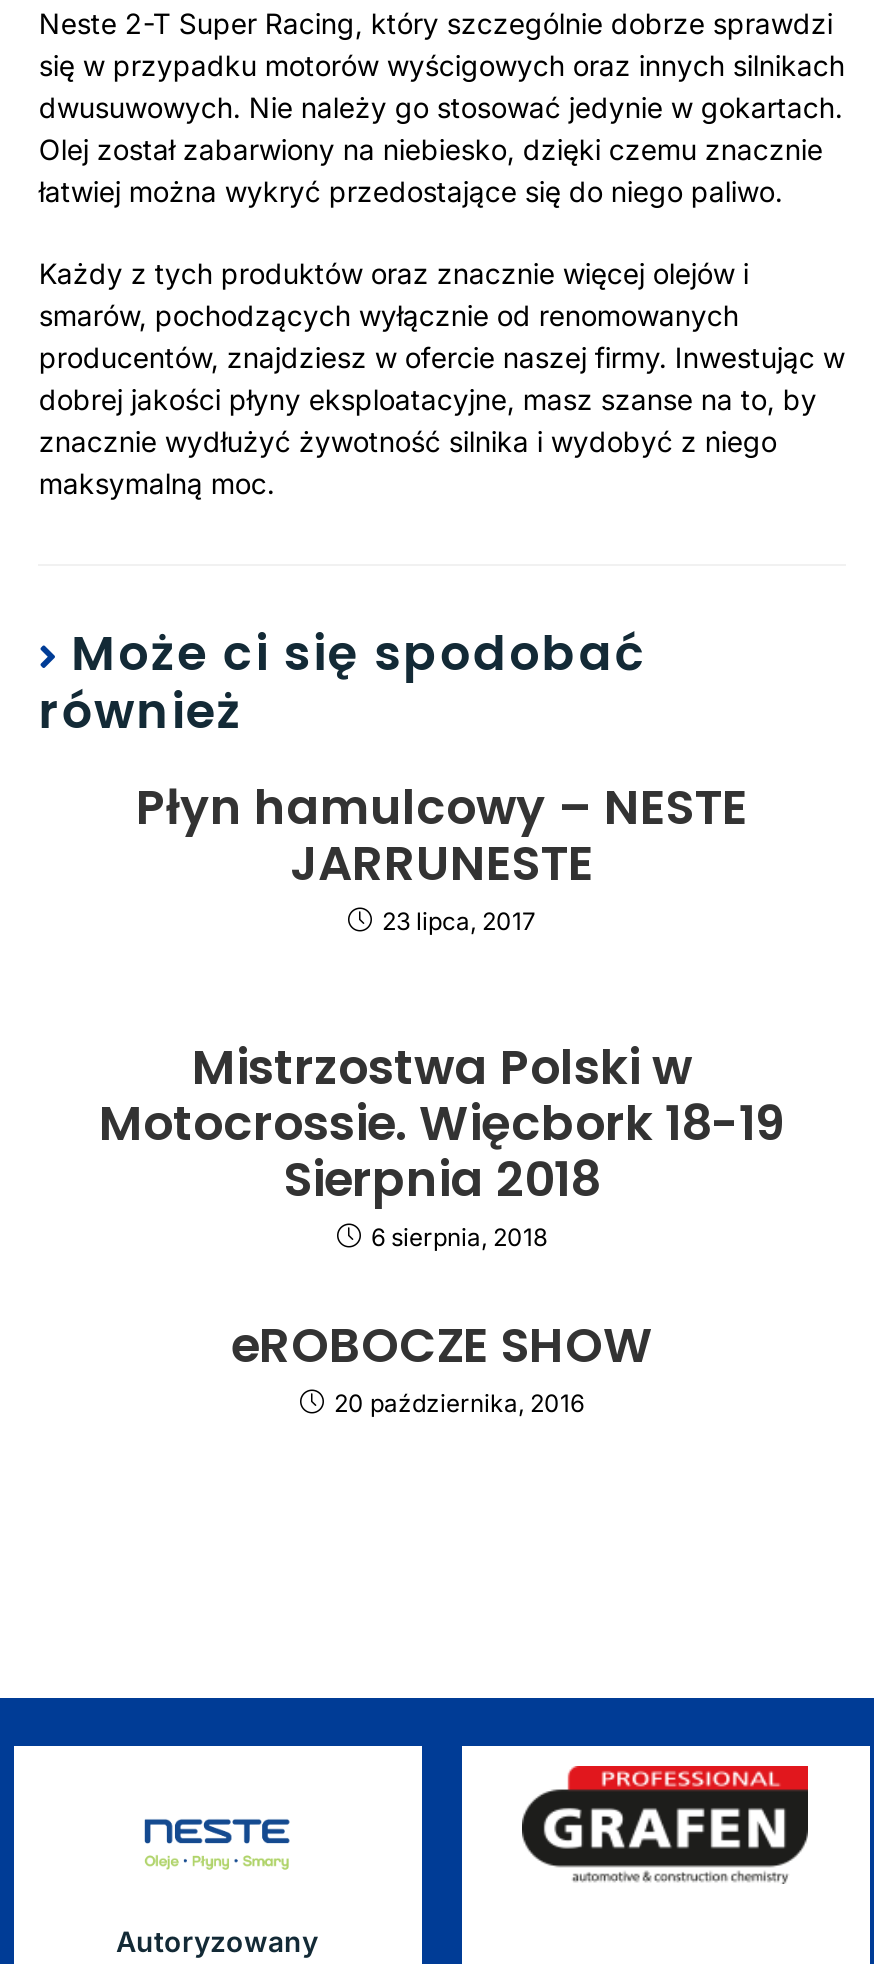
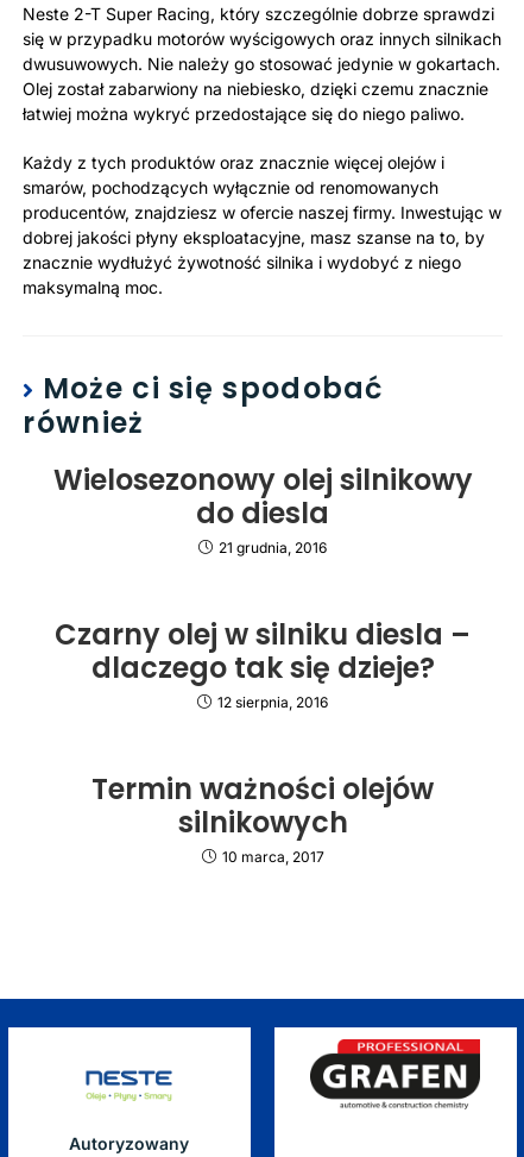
[136,774,748,936] Płyn hamulcowy – NESTE | JARRUNESTE | 23 lipca, 2017 -> [53,460,472,557] Wielosezonowy olej silnikowy | do diesla | 21 grudnia, 2016
[99,1034,785,1252] Mistrzostwa Polski w | Motocrossie. Więcbork 18-19 | Sierpnia 2018 | 6 sierpnia, 2018 -> [55,615,471,711] Czarny olej w silniku diesla – | dlaczego tak się dzieje? | 12 sierpnia, 2016
[231,1312,653,1418] eROBOCZE SHOW | 20 października, 2016 -> [91,769,434,866] Termin ważności olejów | silnikowych | 10 marca, 2017

